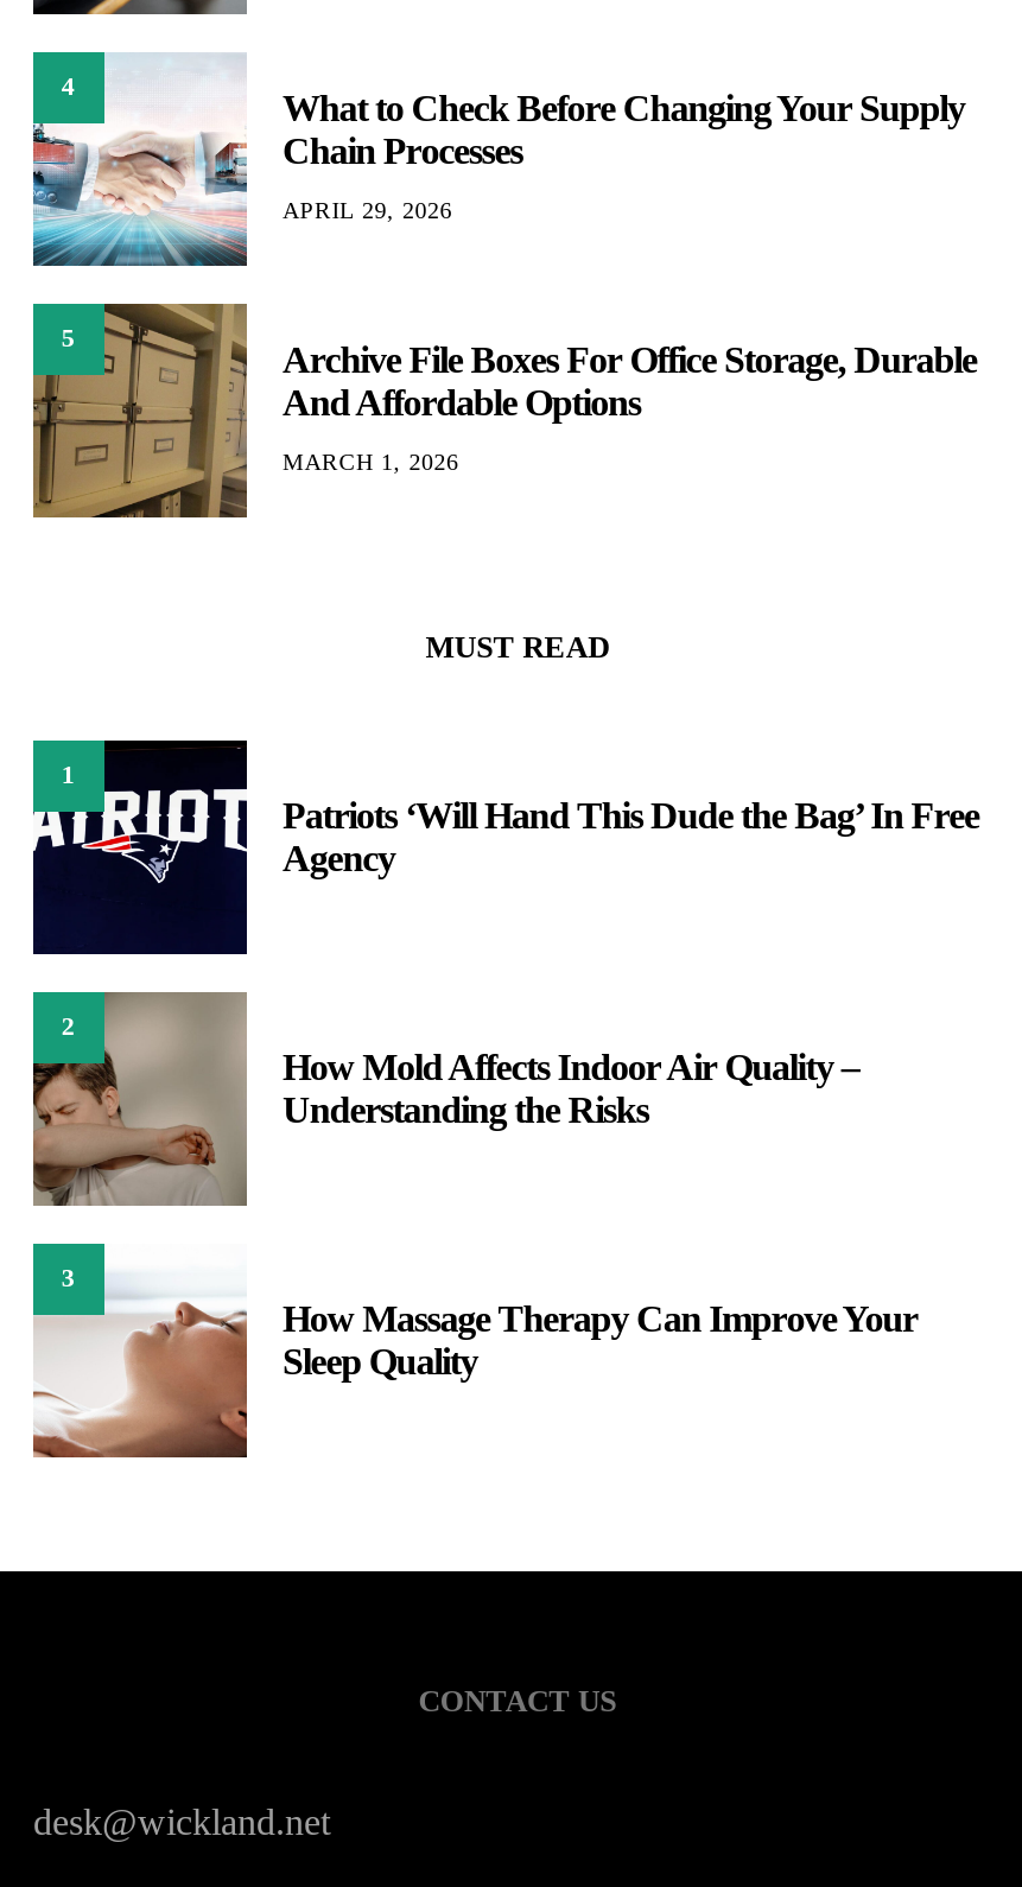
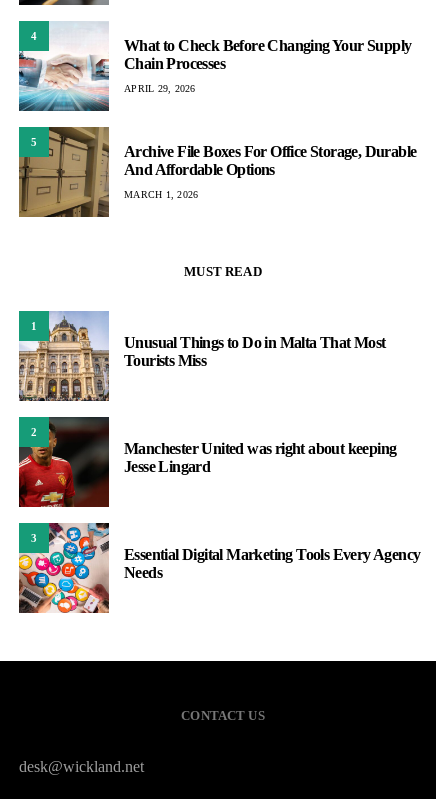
[31,738,979,957] [image] | Patriots ‘Will Hand This Dude the Bag’ In Free | Agency -> [18,311,386,402] [image] | Unusual Things to Do in Malta That Most | Tourists Miss
[31,990,859,1206] [image] | How Mold Affects Indoor Air Quality – | Understanding the Risks -> [18,416,396,508] [image] | Manchester United was right about keeping | Jesse Lingard
[31,1241,917,1460] [image] | How Massage Therapy Can Improve Your | Sleep Quality -> [18,522,420,614] [image] | Essential Digital Marketing Tools Every Agency | Needs

